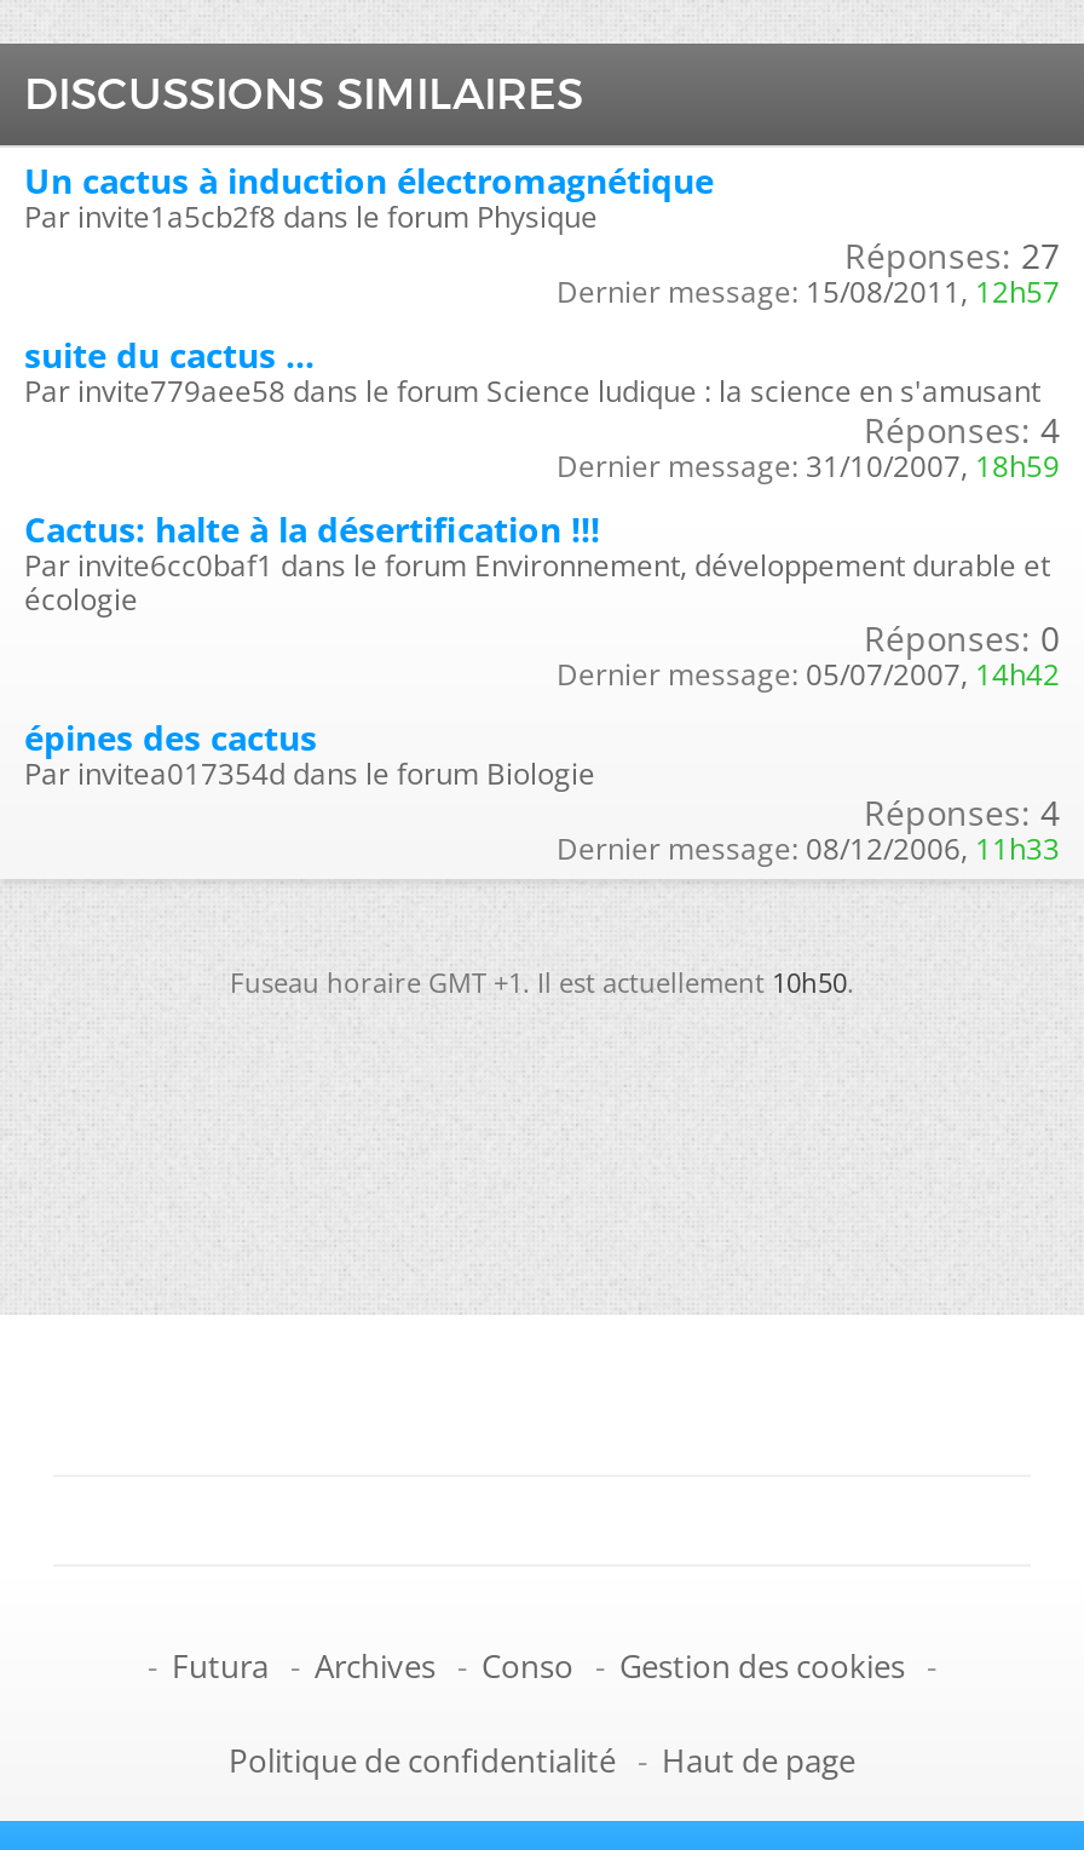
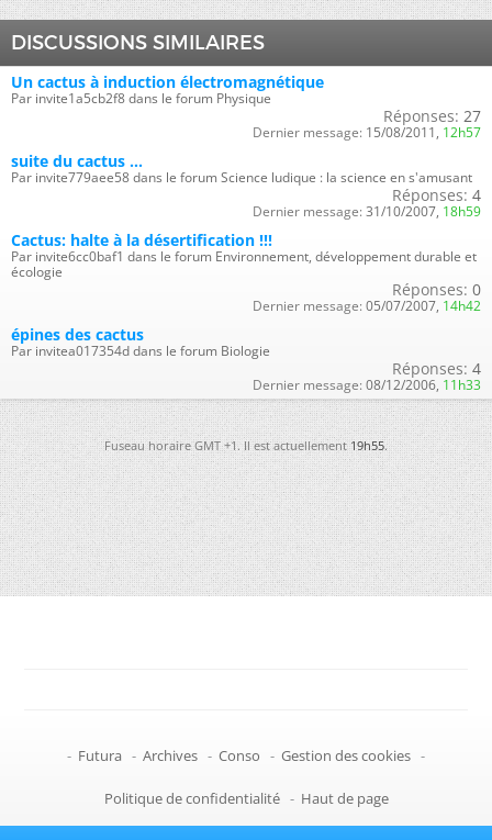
[230,964,854,1000] Fuseau horaire GMT +1. Il est actuellement 10h50. -> [104,437,388,453] Fuseau horaire GMT +1. Il est actuellement 19h55.

